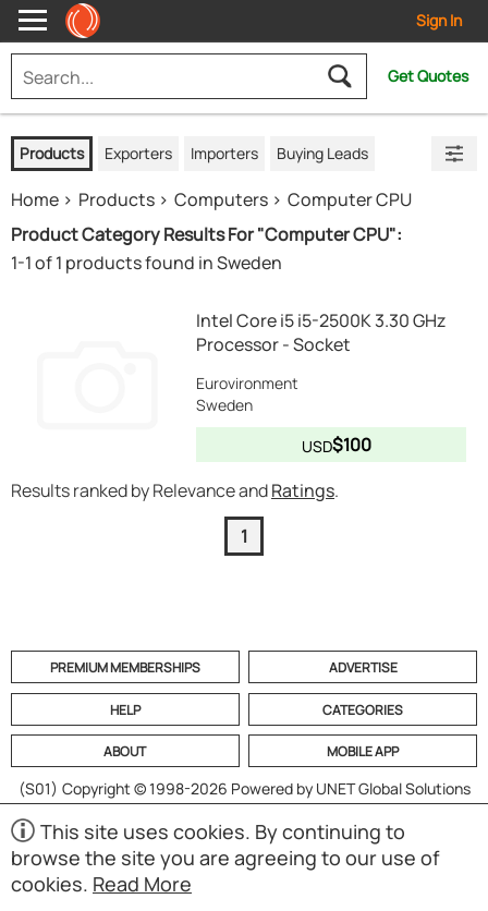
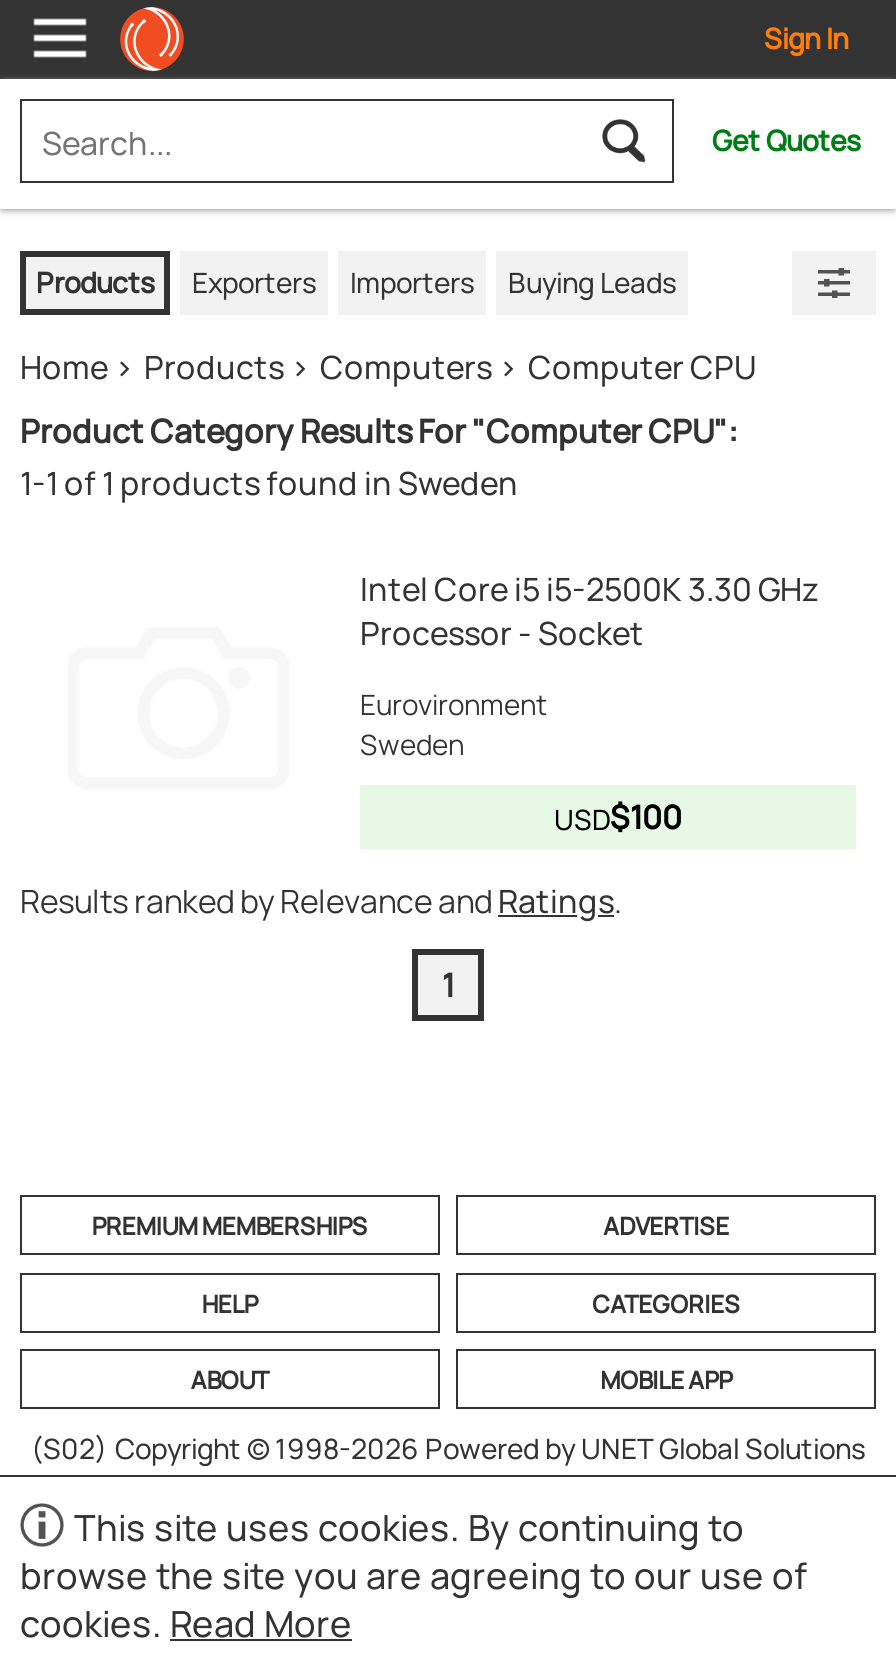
[18,778,470,798] (S01) Copyright © 1998-2026 Powered by UNET Global Solutions -> [31,1428,865,1466] (S02) Copyright © 1998-2026 Powered by UNET Global Solutions

